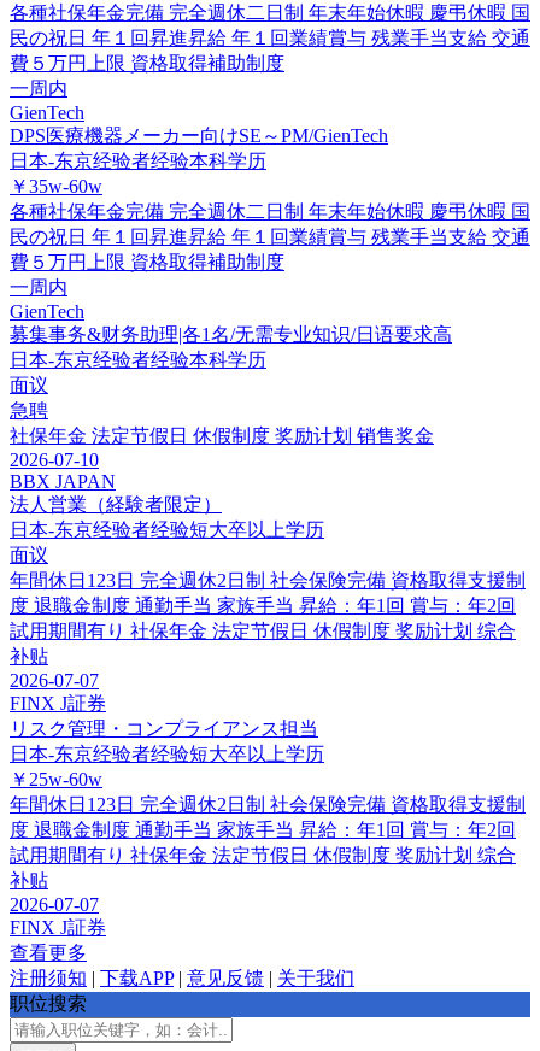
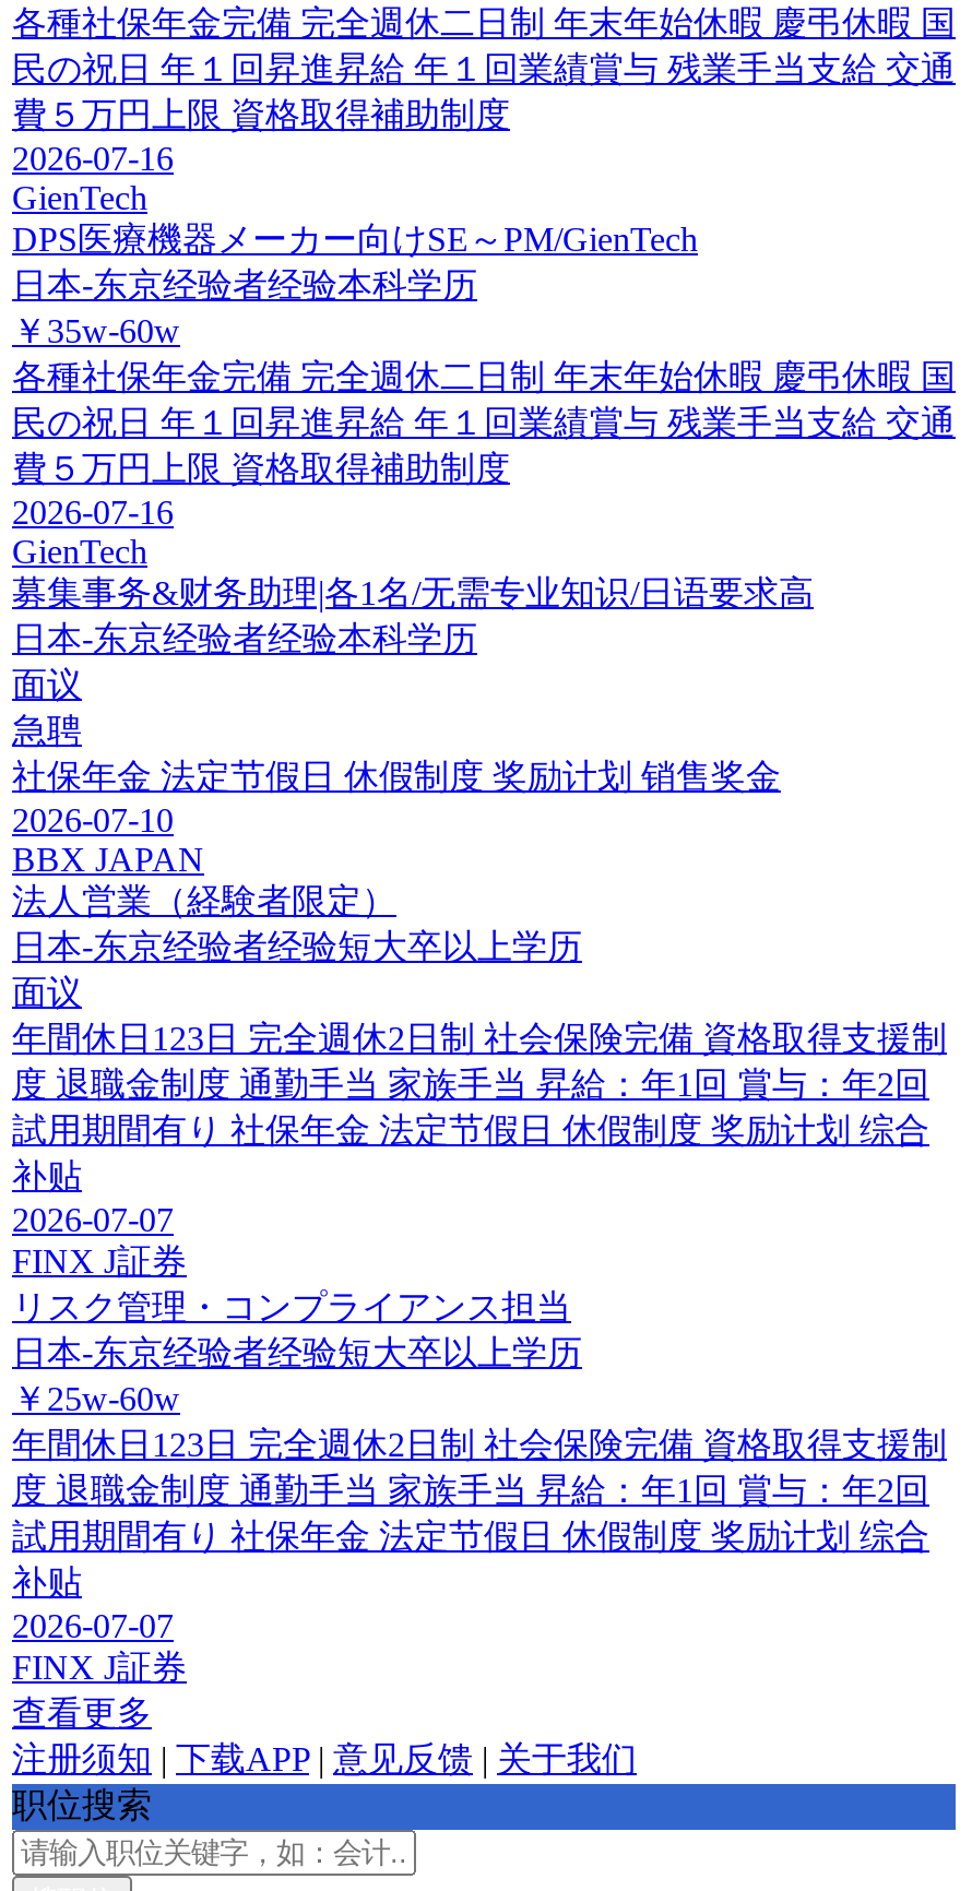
[10,78,67,99] 一周内 -> [12,140,174,177] 2026-07-16
[10,277,67,298] 一周内 -> [12,493,174,531] 2026-07-16

